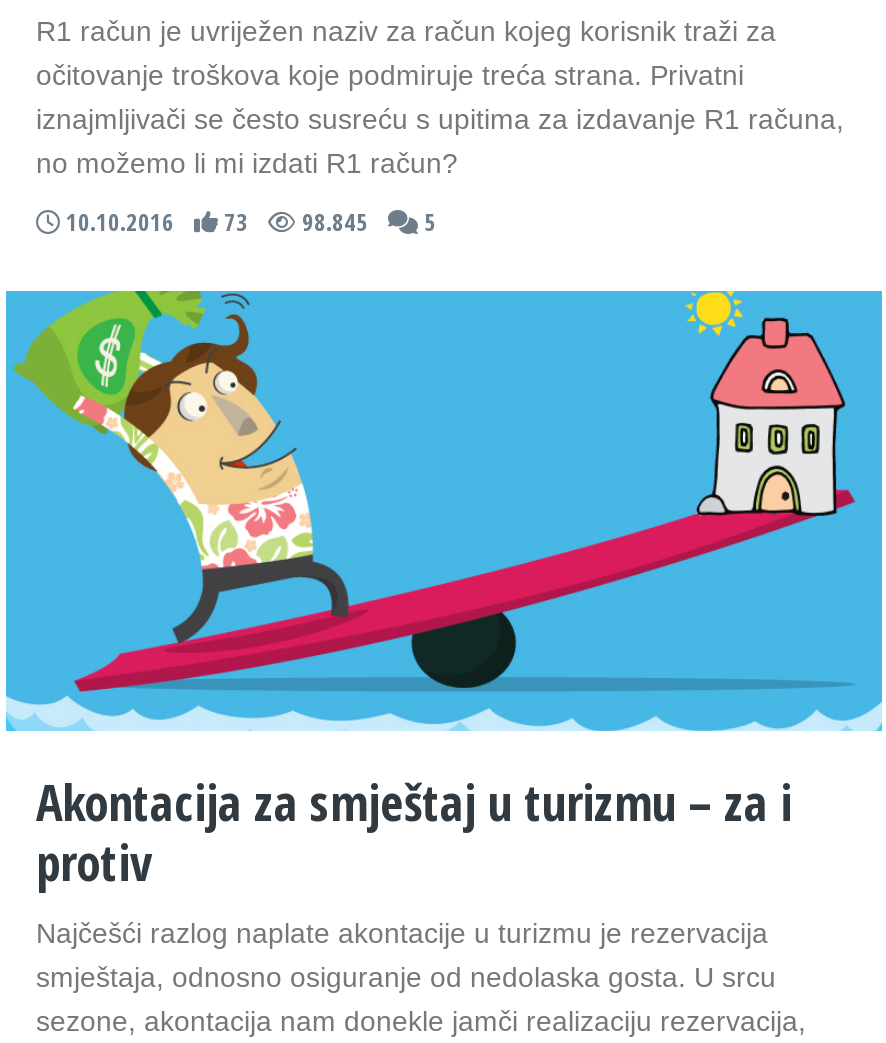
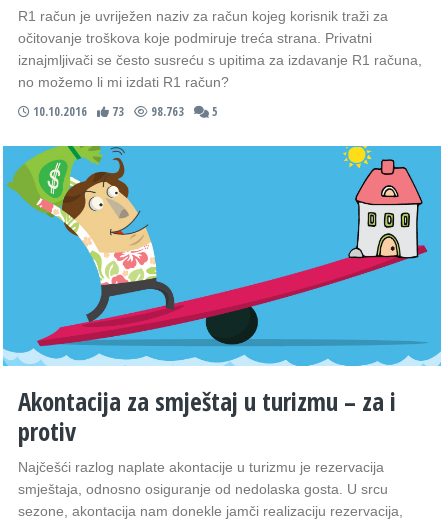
[60,205,436,239] 10.10.2016 73 98.845 5 -> [30,103,218,120] 10.10.2016 73 98.763 5

